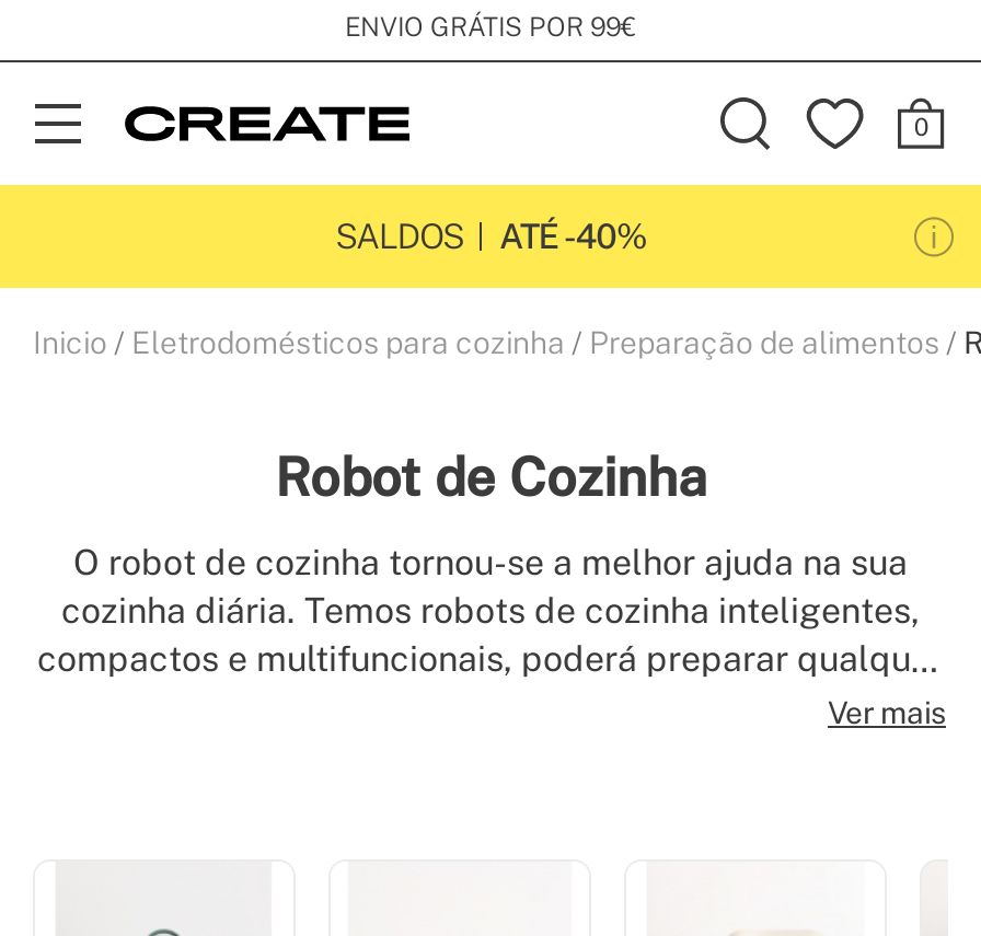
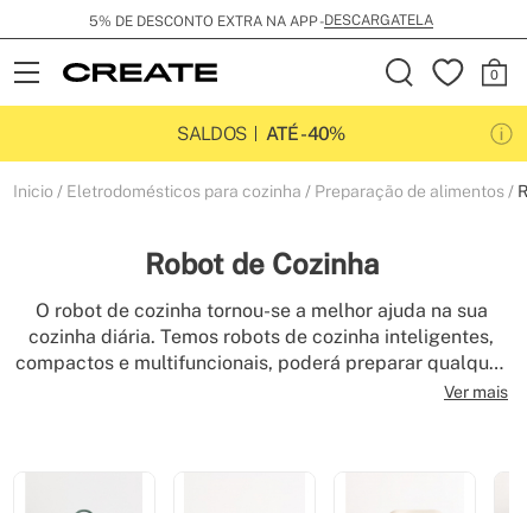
[345,12,636,43] ENVIO GRÁTIS POR 99€ -> [89,12,433,29] 5% DE DESCONTO EXTRA NA APP - DESCARGATELA

